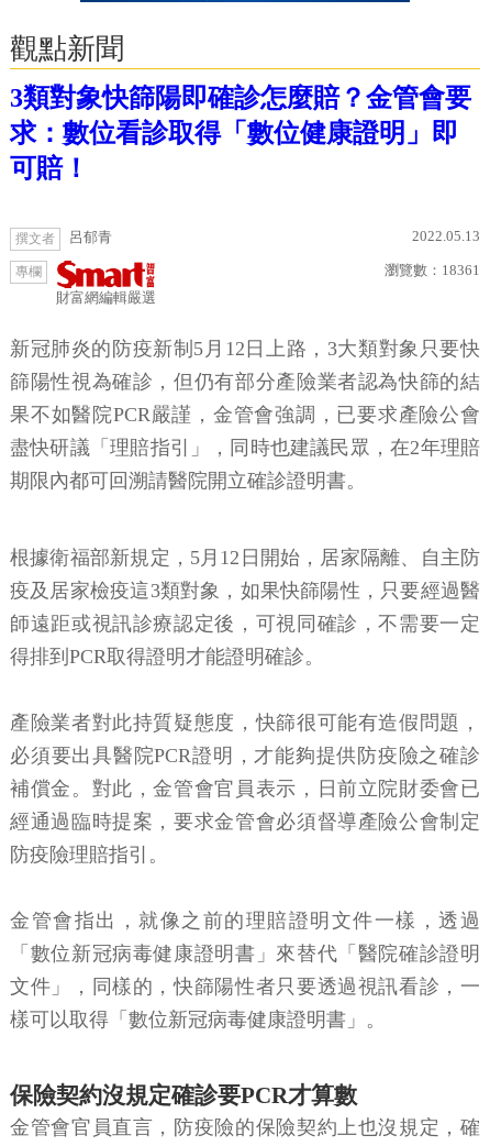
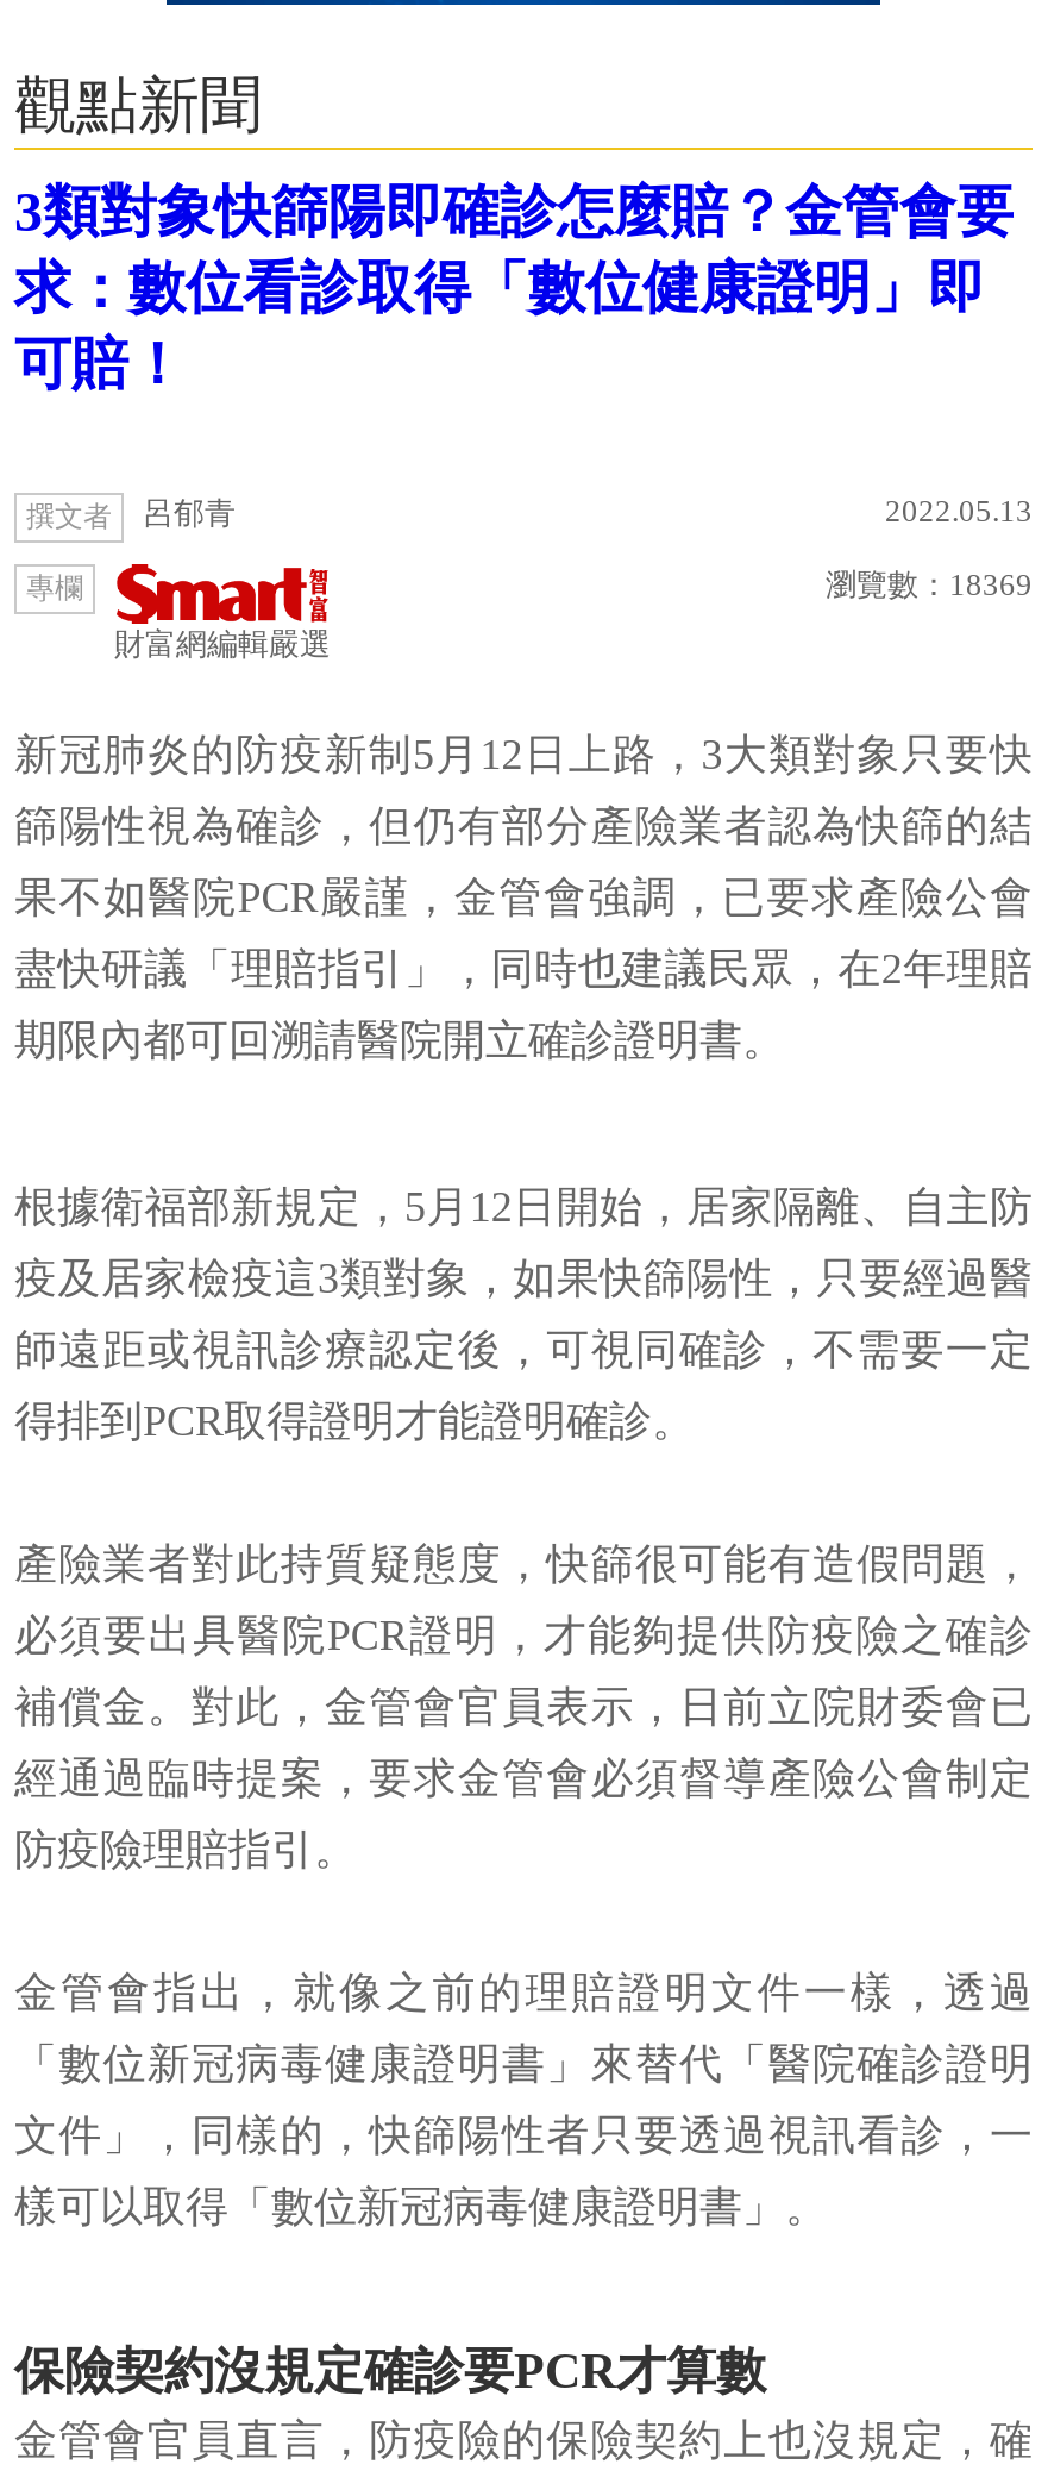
[385,262,480,278] 瀏覽數：18361 -> [826,567,1033,602] 瀏覽數：18369

